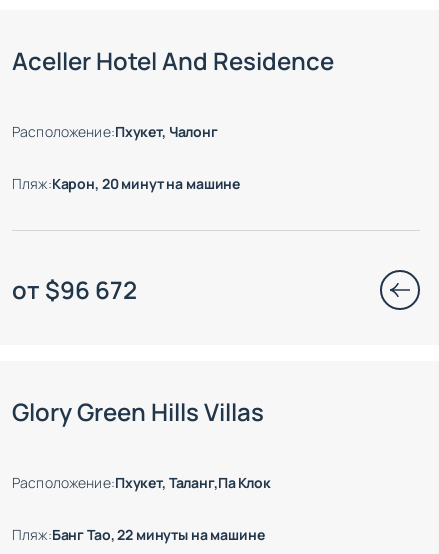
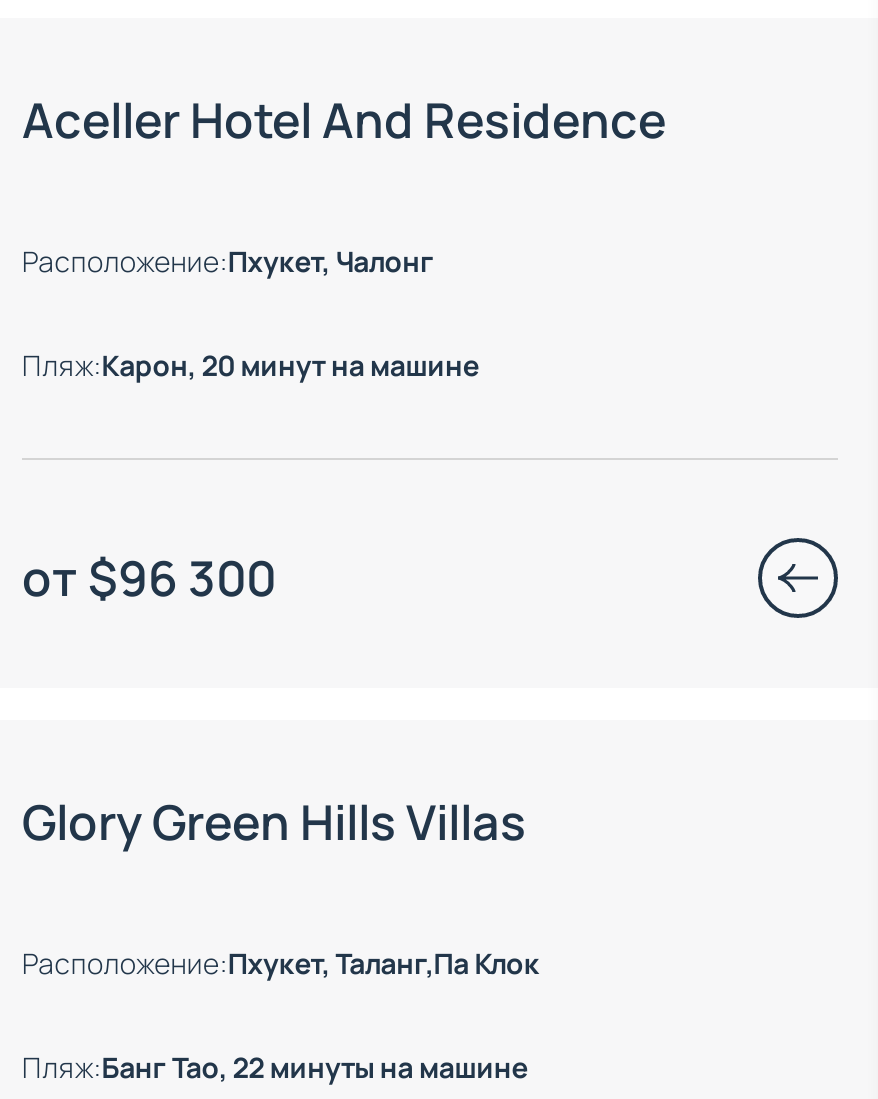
[12,273,137,306] от $96 672 -> [22,544,276,610] от $96 300

